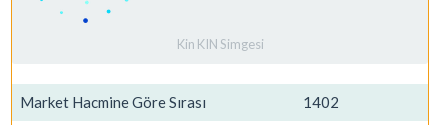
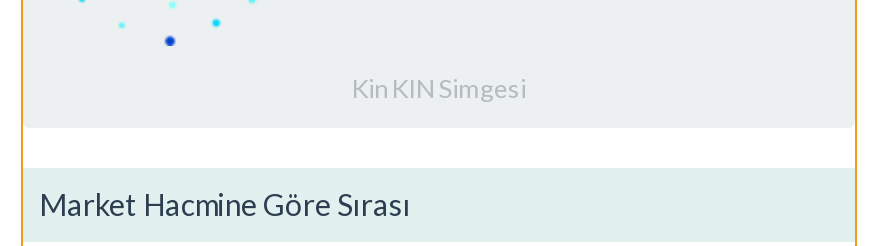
[303,93,339,111] 1402 -> none

